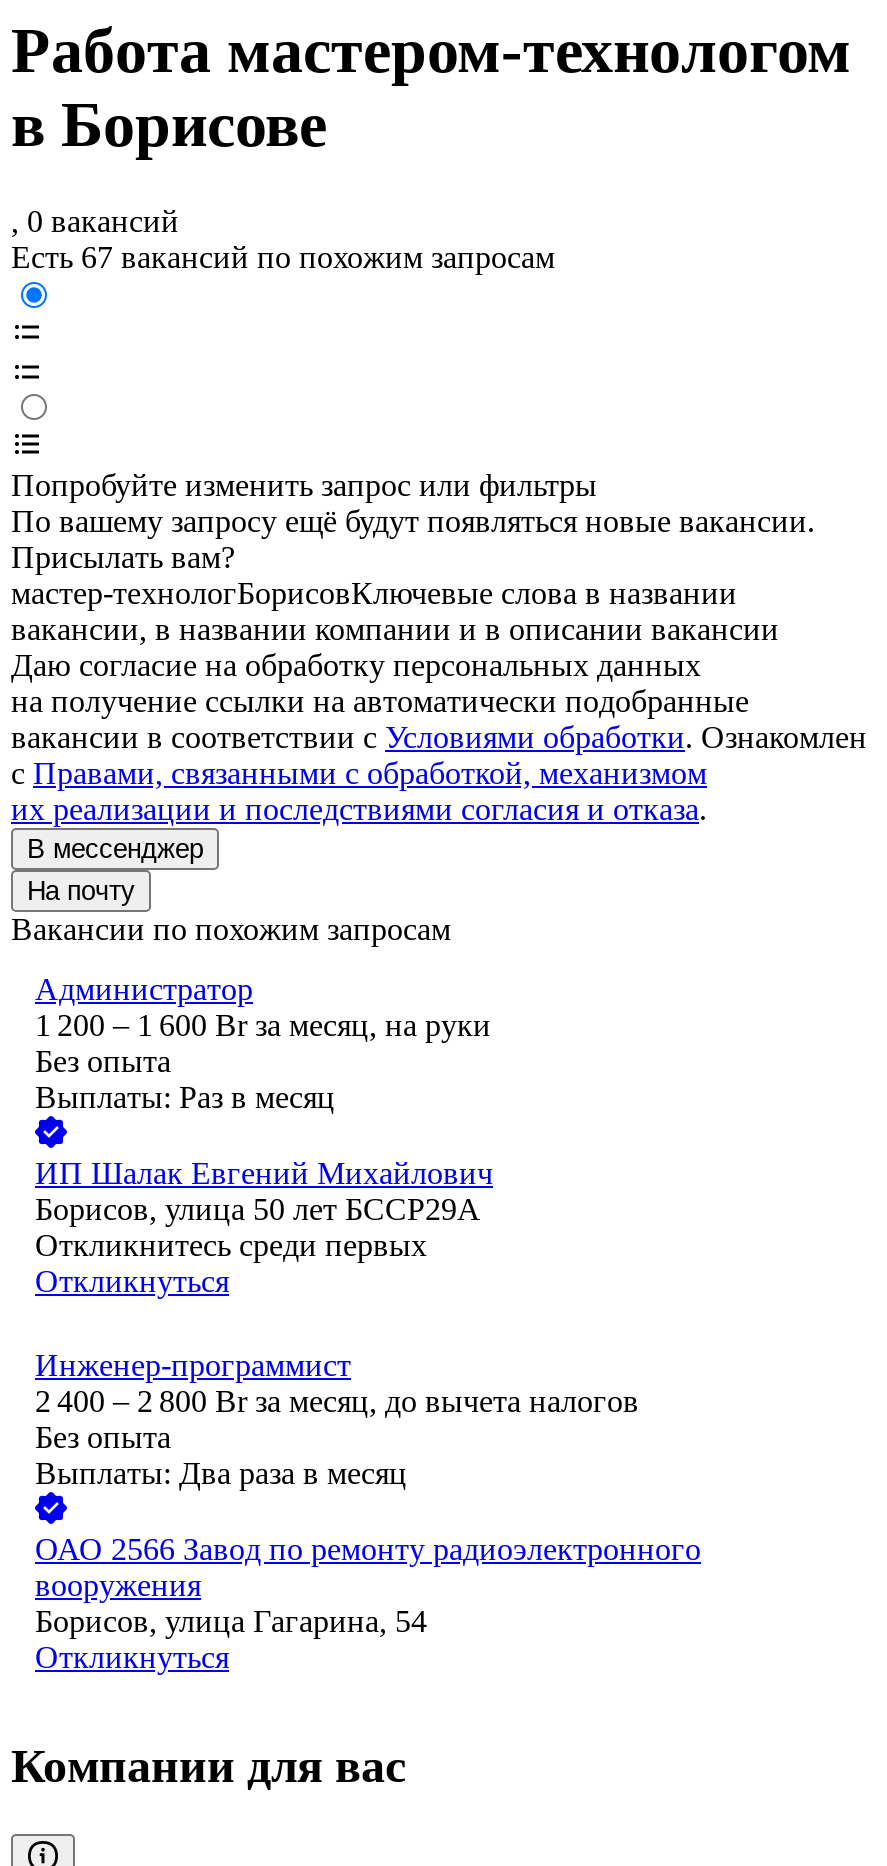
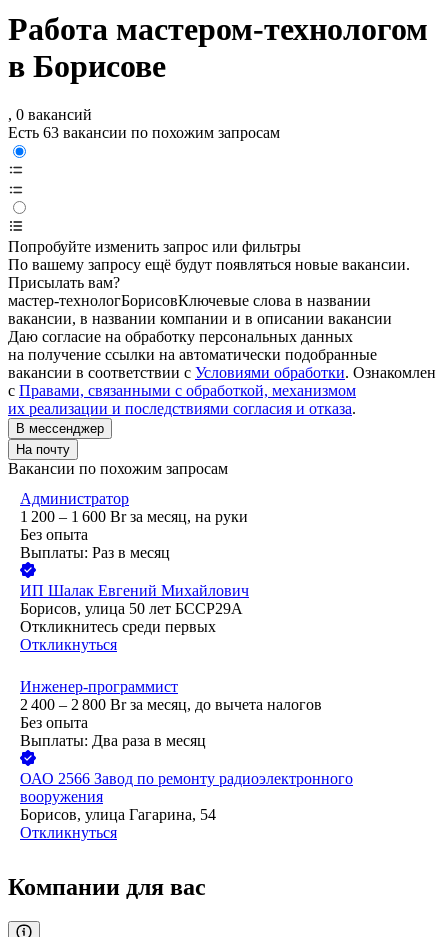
[11,241,555,275] Есть 67 вакансий по похожим запросам -> [8,124,280,141] Есть 63 вакансии по похожим запросам

